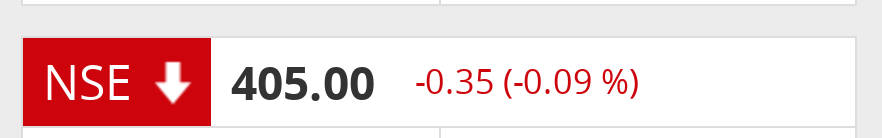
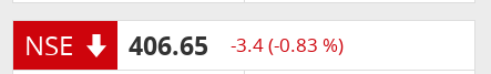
[231,50,375,114] 405.00 -> [129,28,208,63] 406.65
[415,58,639,104] -0.35 (-0.09 %) -> [231,32,344,57] -3.4 (-0.83 %)

